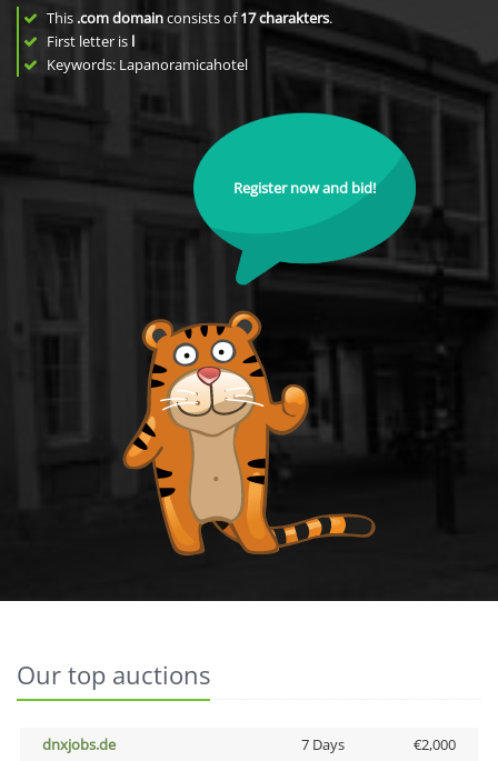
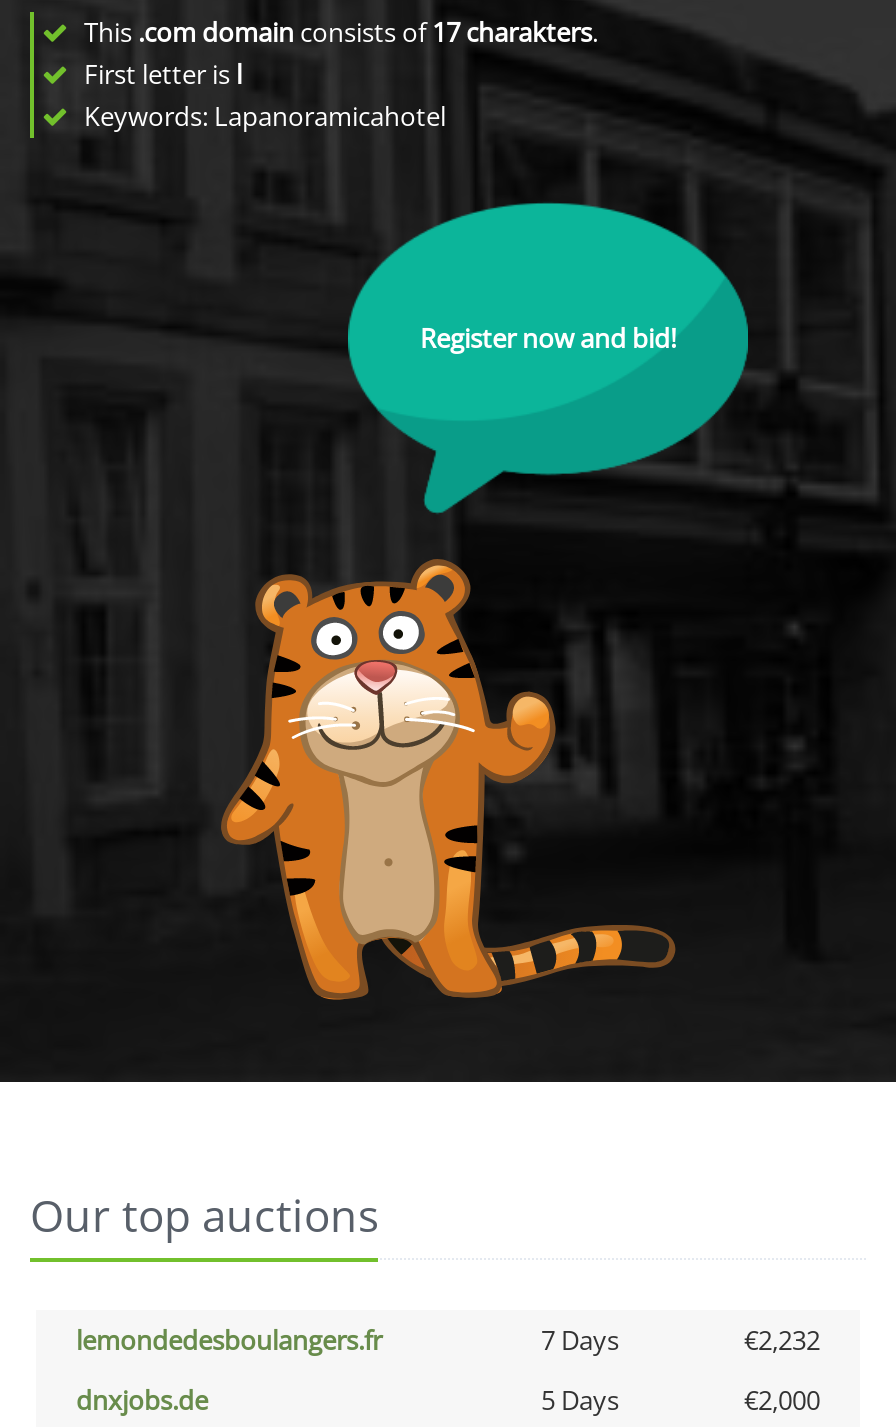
none -> [76,1322,820,1358] lemondedesboulangers.fr | 7 Days | €2,232
[301,734,344,754] 7 Days -> [541,1382,619,1418] 5 Days

